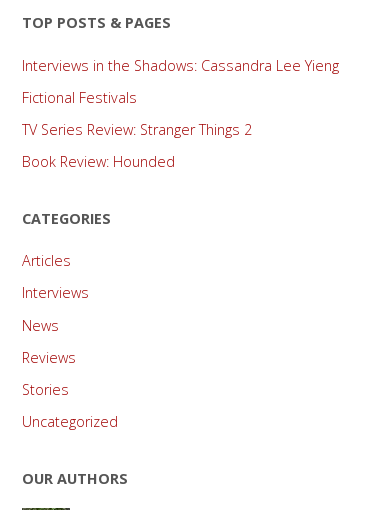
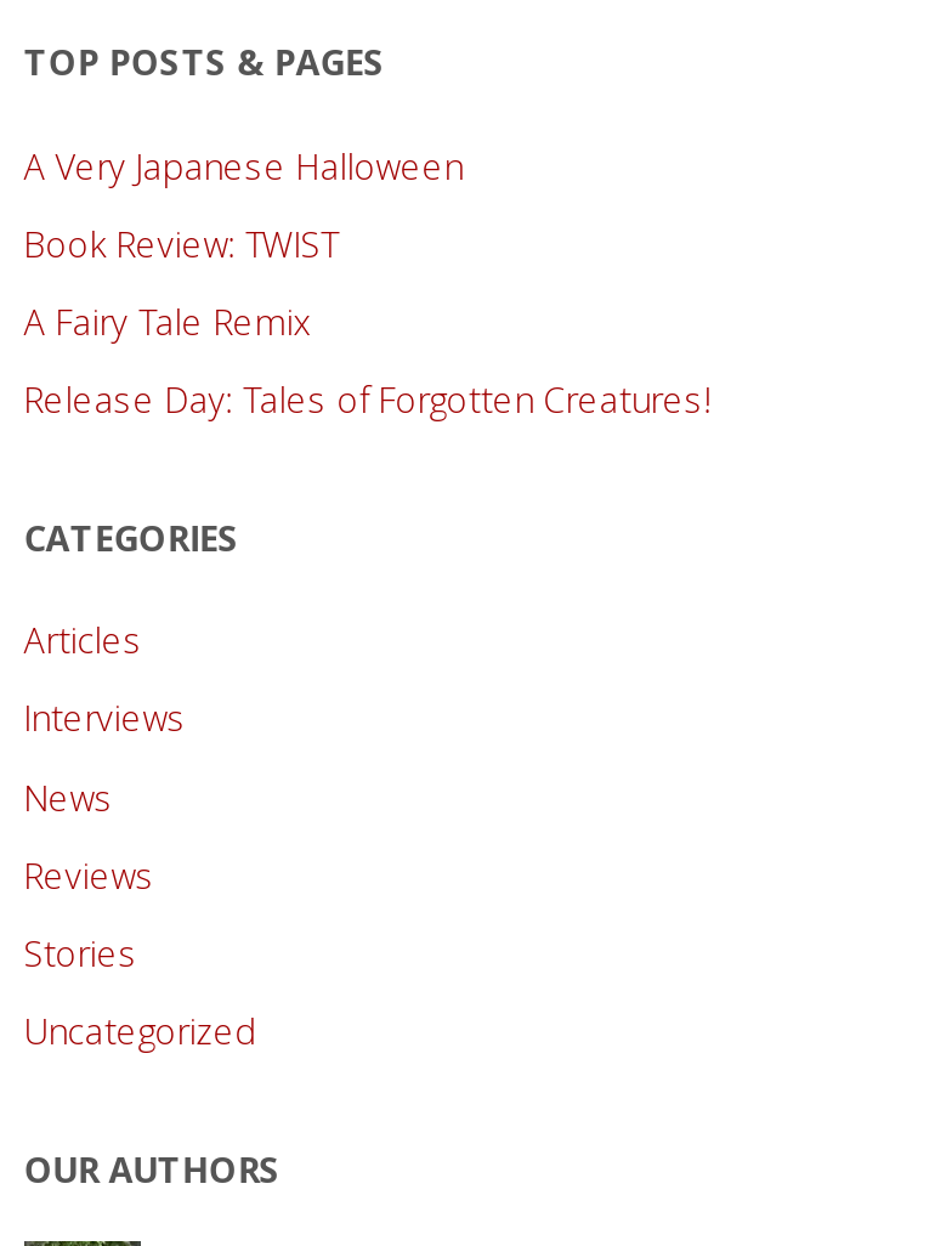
[22,55,339,74] Interviews in the Shadows: Cassandra Lee Yieng -> [24,142,463,188] A Very Japanese Halloween
[22,88,137,107] Fictional Festivals -> [24,220,337,266] Book Review: TWIST
[22,120,252,139] TV Series Review: Stranger Things 2 -> [24,299,310,345] A Fairy Tale Remix
[22,152,175,171] Book Review: Hounded -> [24,377,711,423] Release Day: Tales of Forgotten Creatures!

